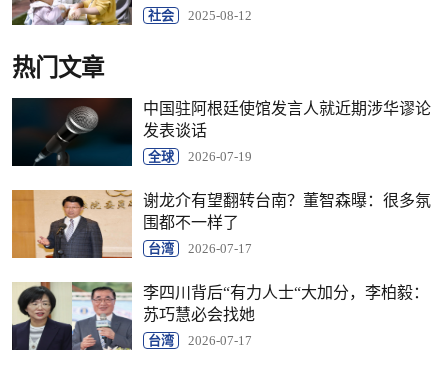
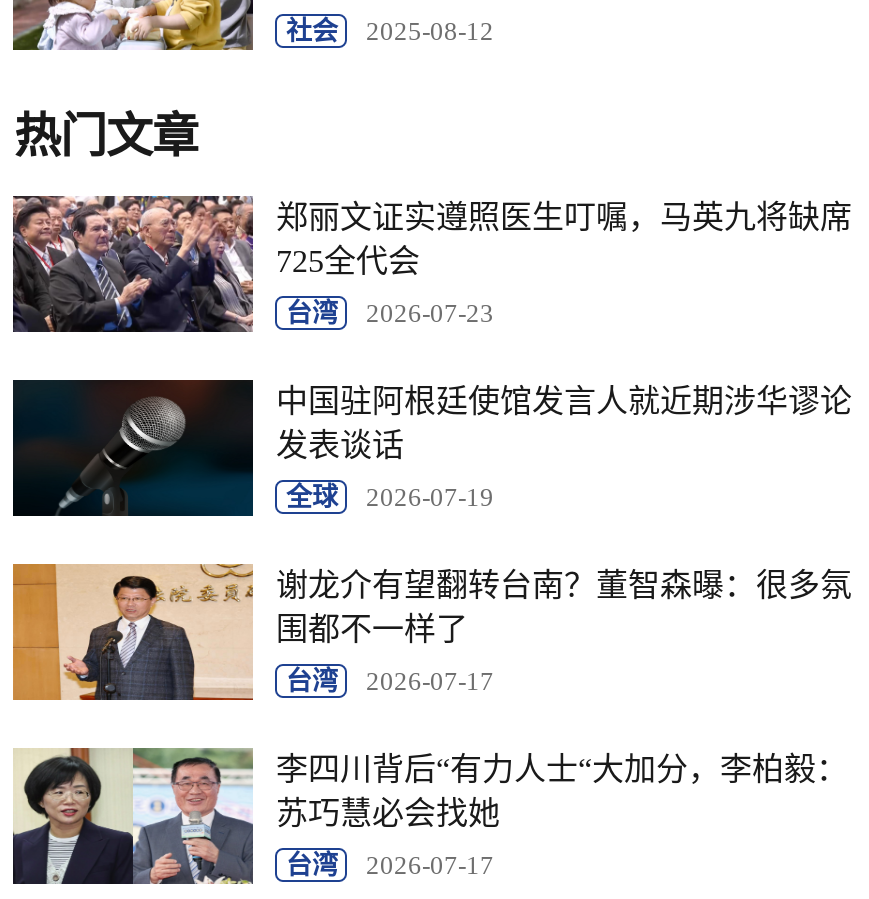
none -> [11,194,852,334] [image] | 郑丽文证实遵照医生叮嘱，马英九将缺席 | 725全代会 | 台湾 | 2026-07-23

